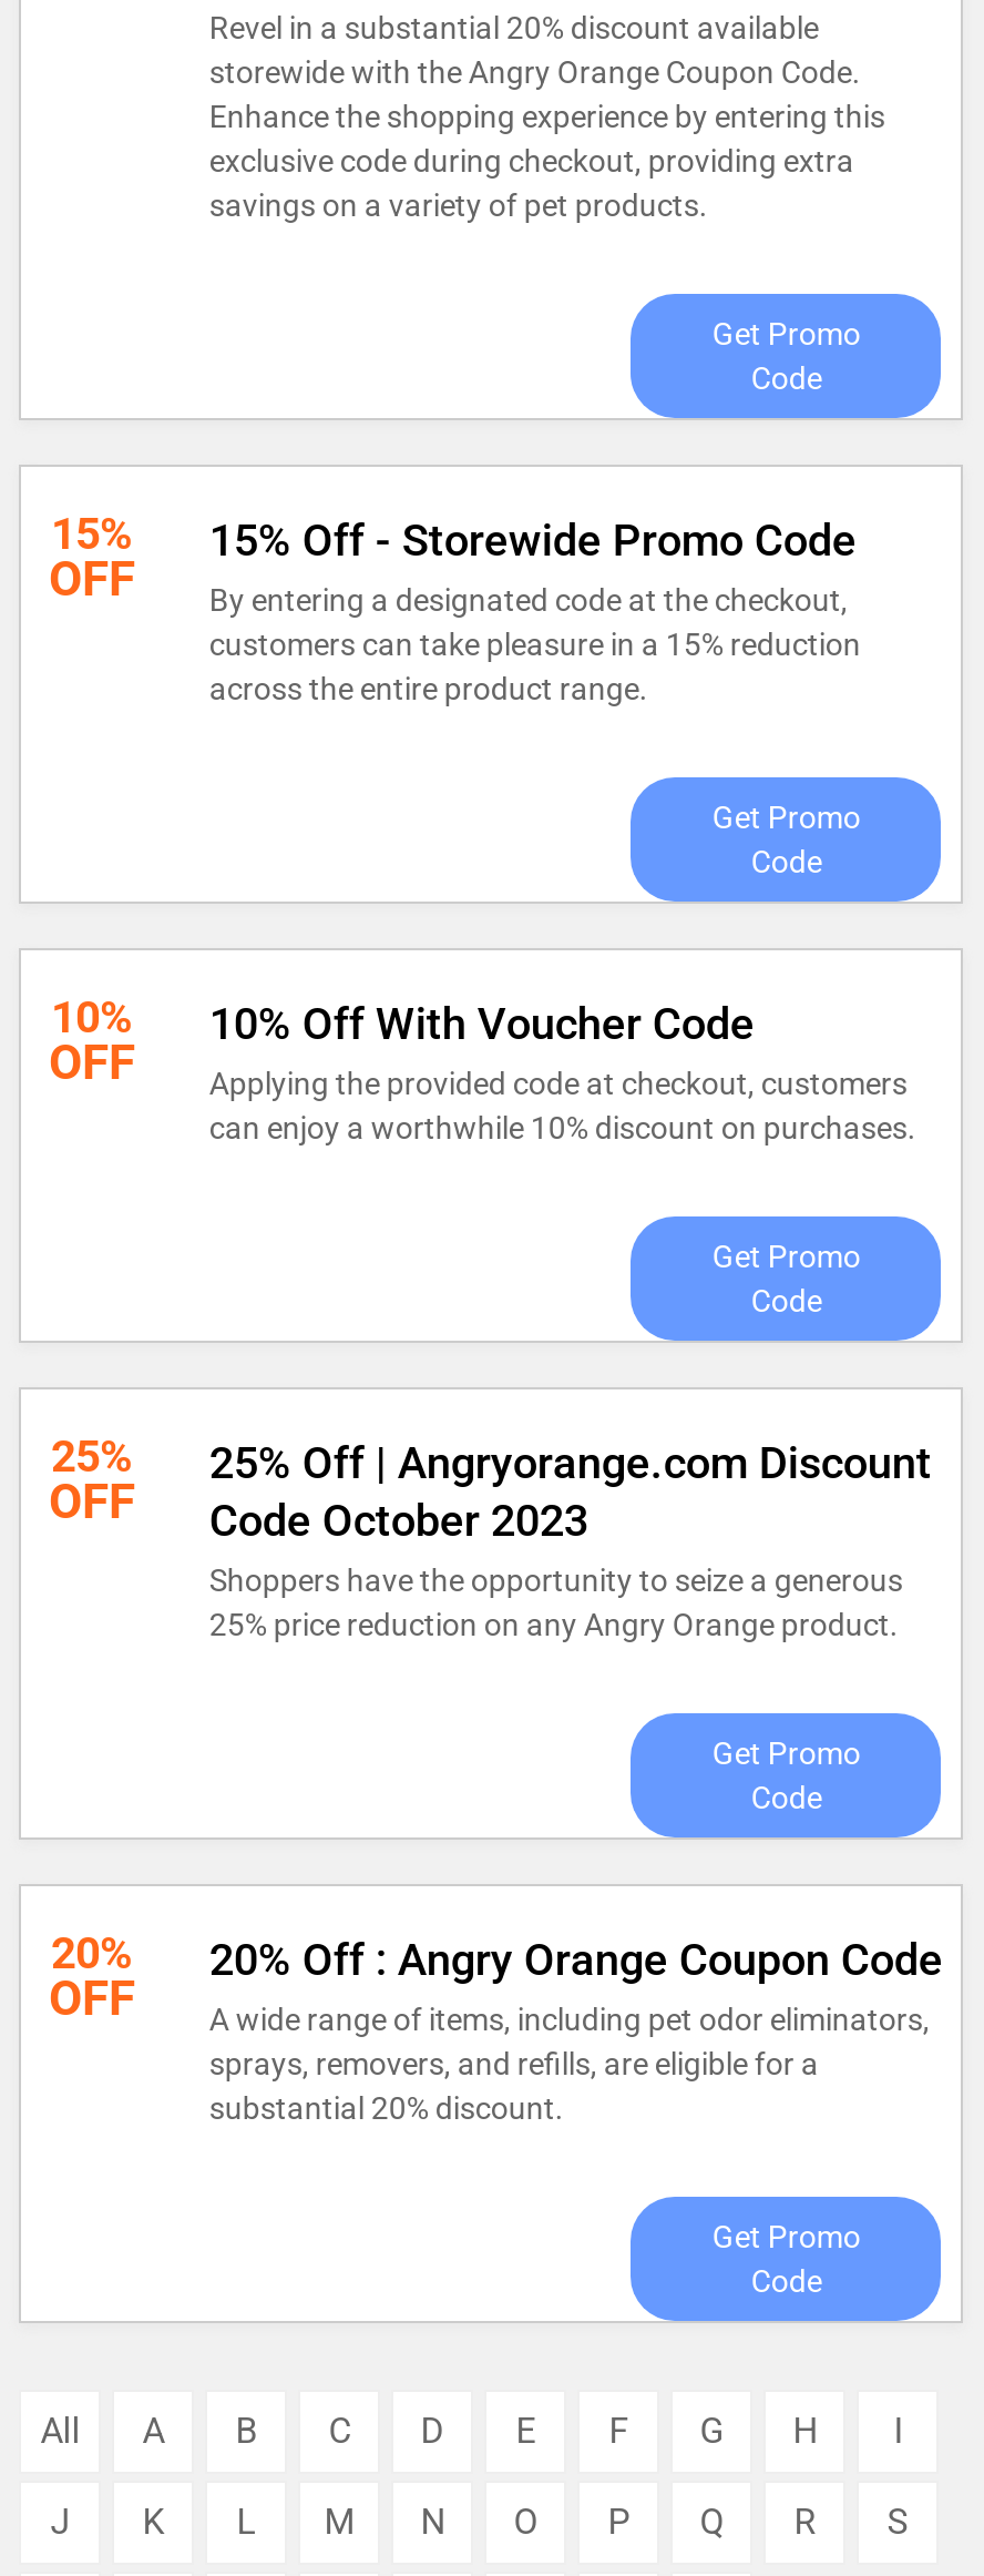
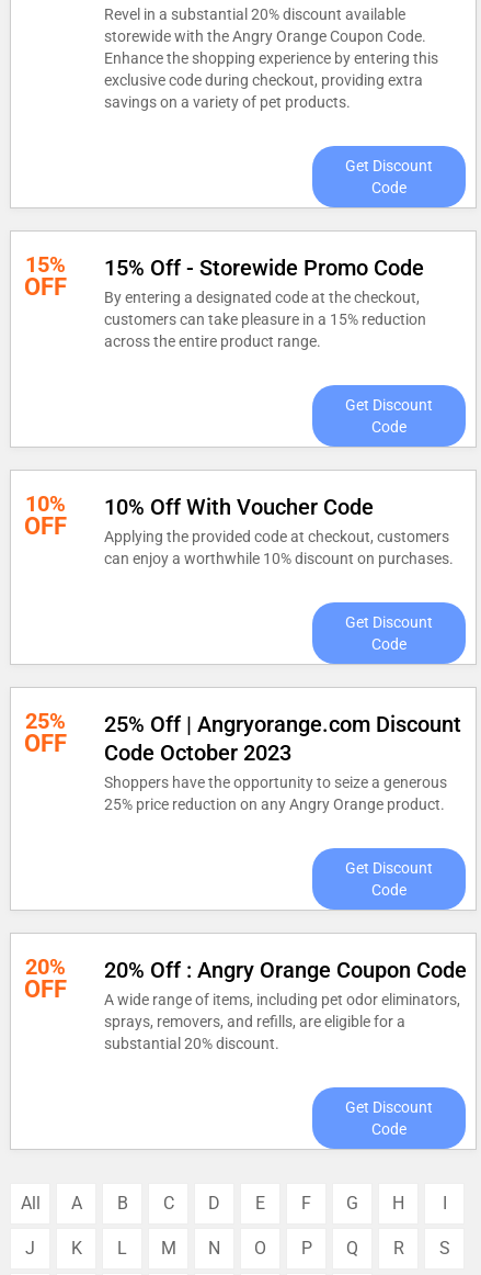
[712,316,861,352] Get Promo -> [345,157,433,175] Get Discount
[712,800,861,835] Get Promo -> [345,396,433,414] Get Discount
[712,1239,861,1274] Get Promo -> [345,613,433,631] Get Discount
[712,1736,861,1771] Get Promo -> [345,859,433,877] Get Discount
[712,2219,861,2255] Get Promo -> [345,1098,433,1116] Get Discount

